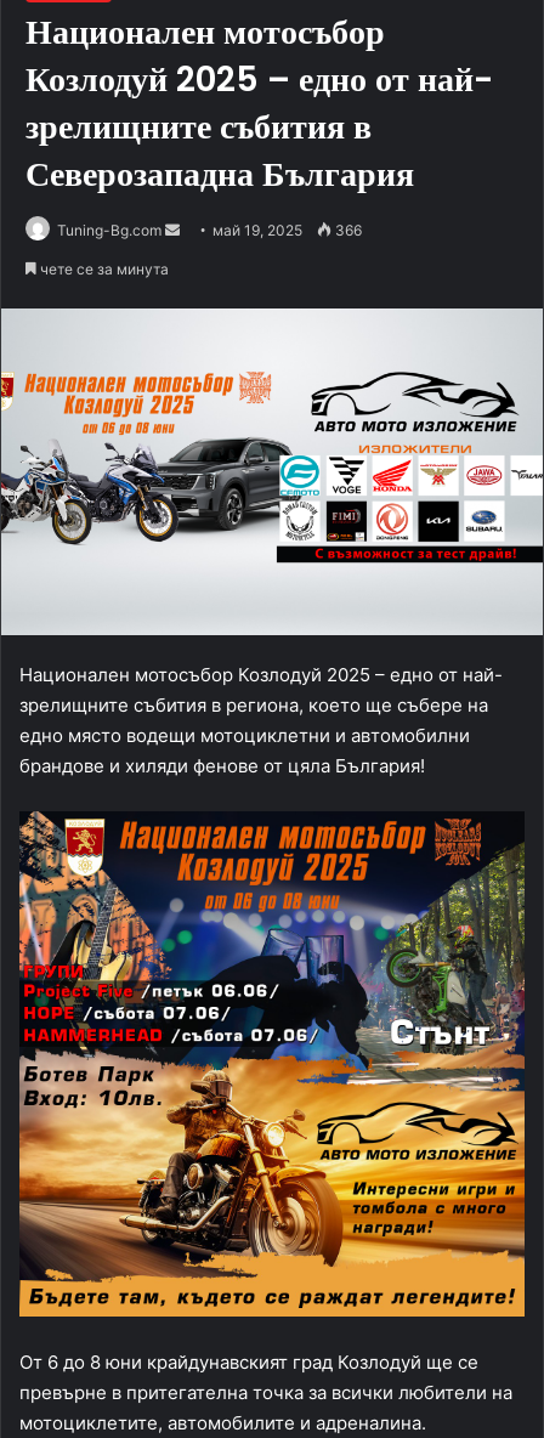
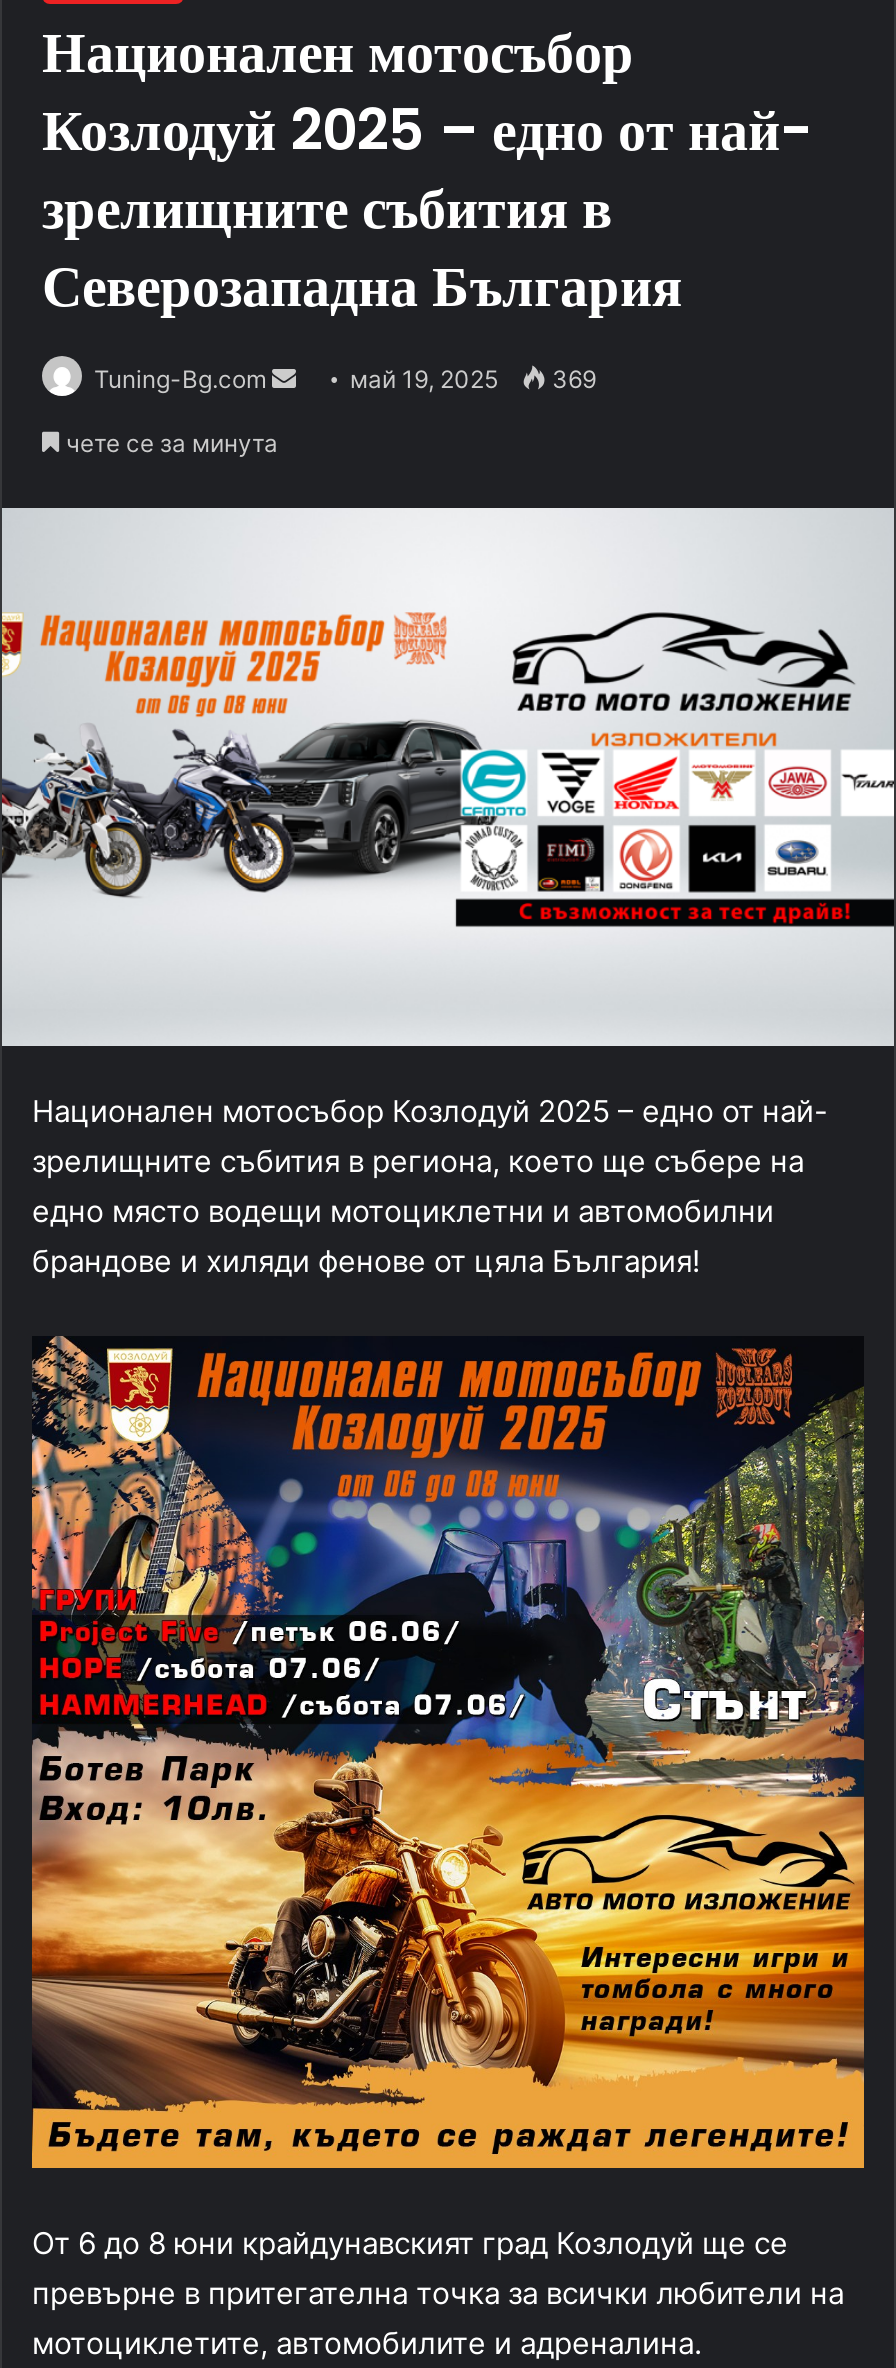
[331,221,362,240] 366 -> [546,364,596,394] 369

